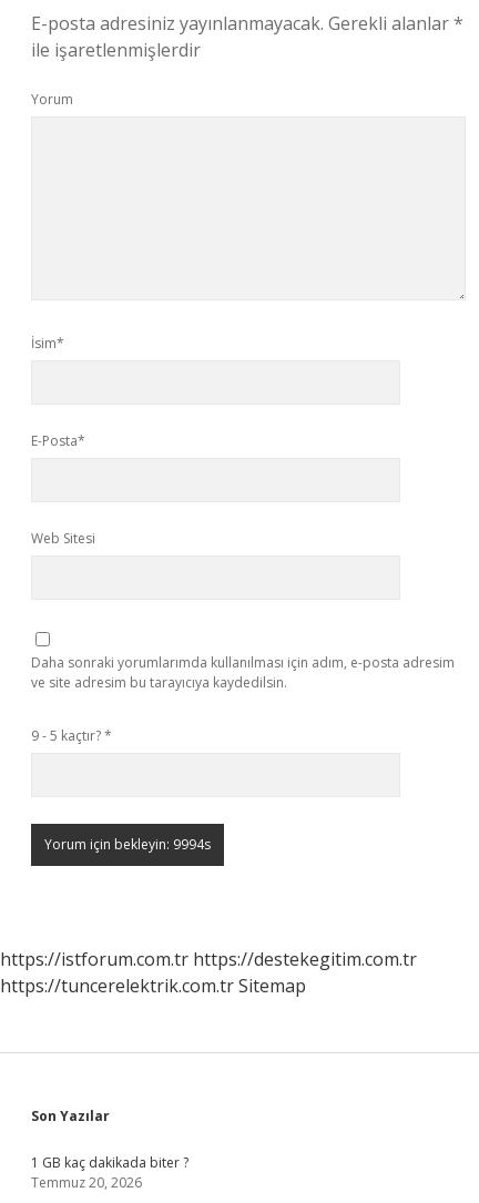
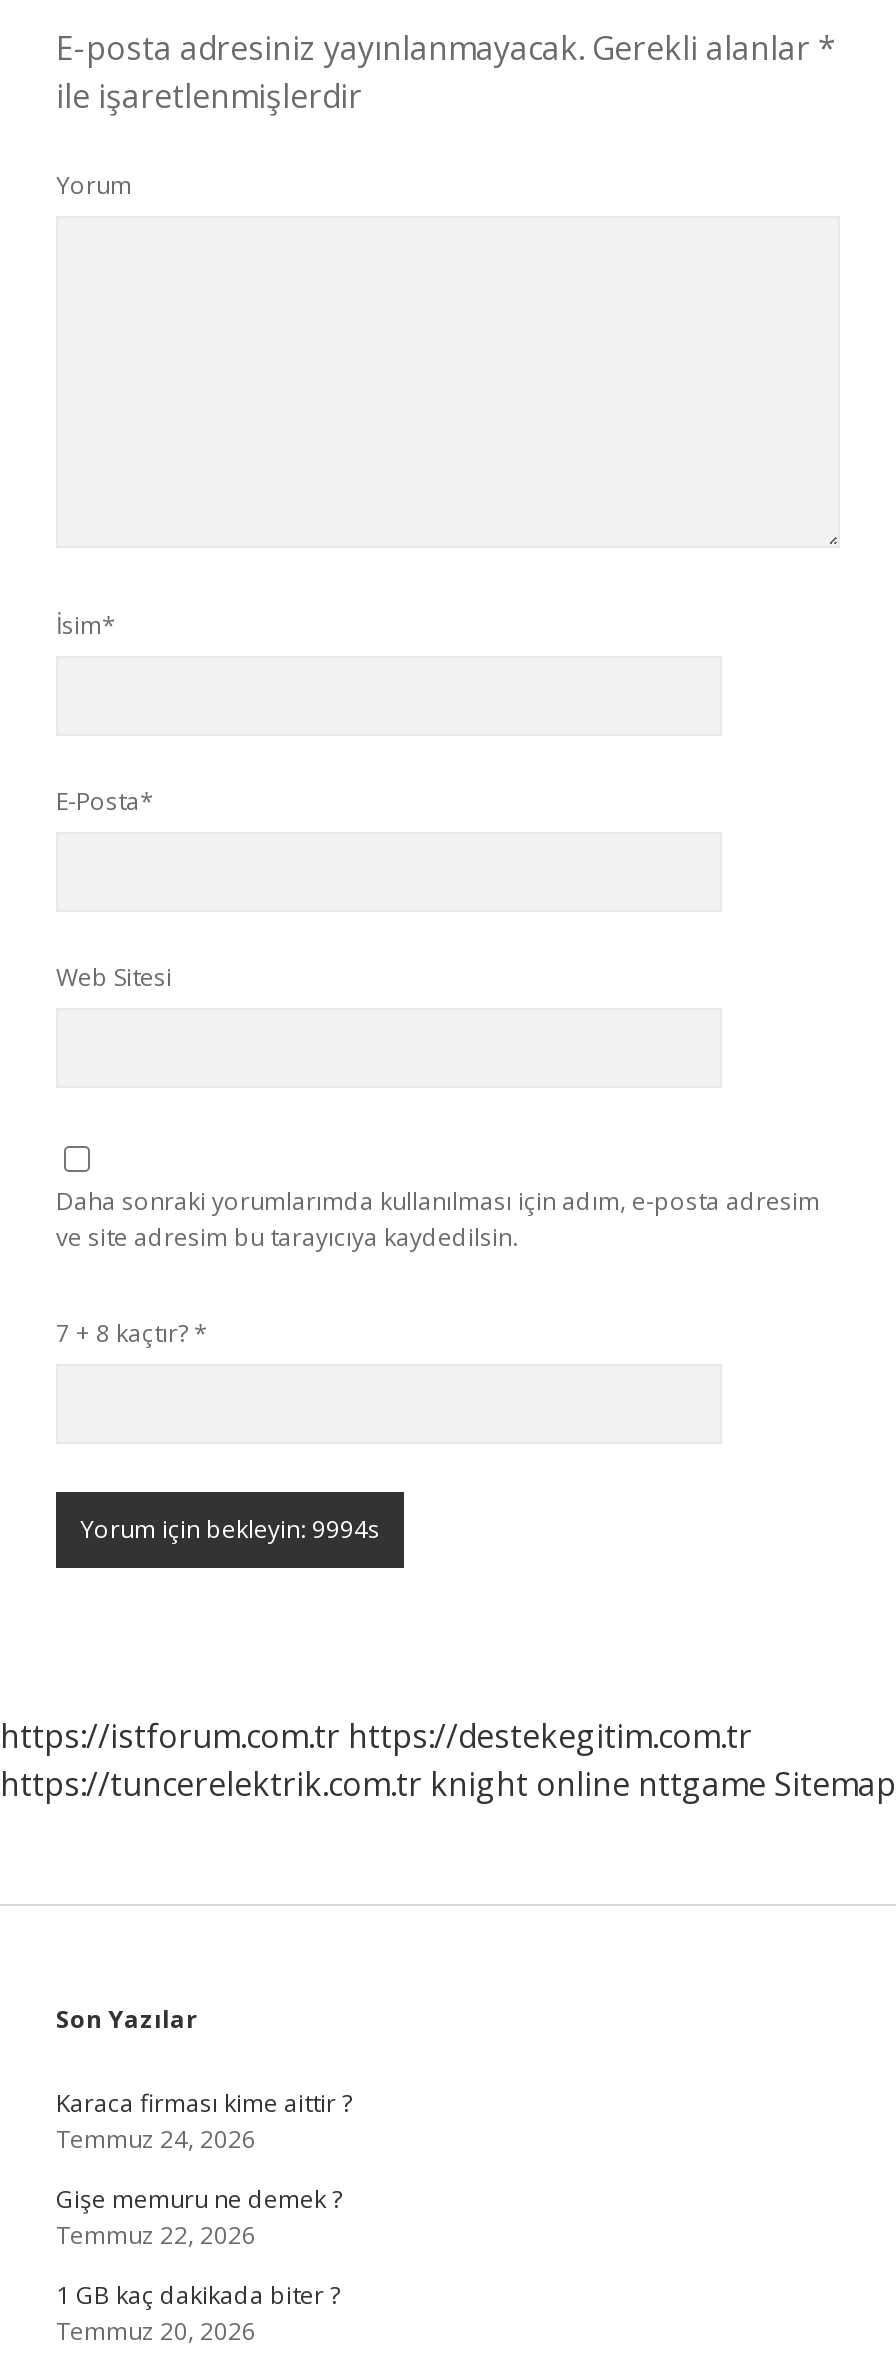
[31,726,112,745] 9 - 5 kaçtır? * -> [56,1316,208,1350] 7 + 8 kaçtır? *
[0,973,306,998] https://tuncerelektrik.com.tr Sitemap -> [0,1762,896,1806] https://tuncerelektrik.com.tr knight online nttgame Sitemap
none -> [56,2086,352,2252] Karaca firması kime aittir ? | Temmuz 24, 2026 | Gişe memuru ne demek ? | Temmuz 22, 2026

